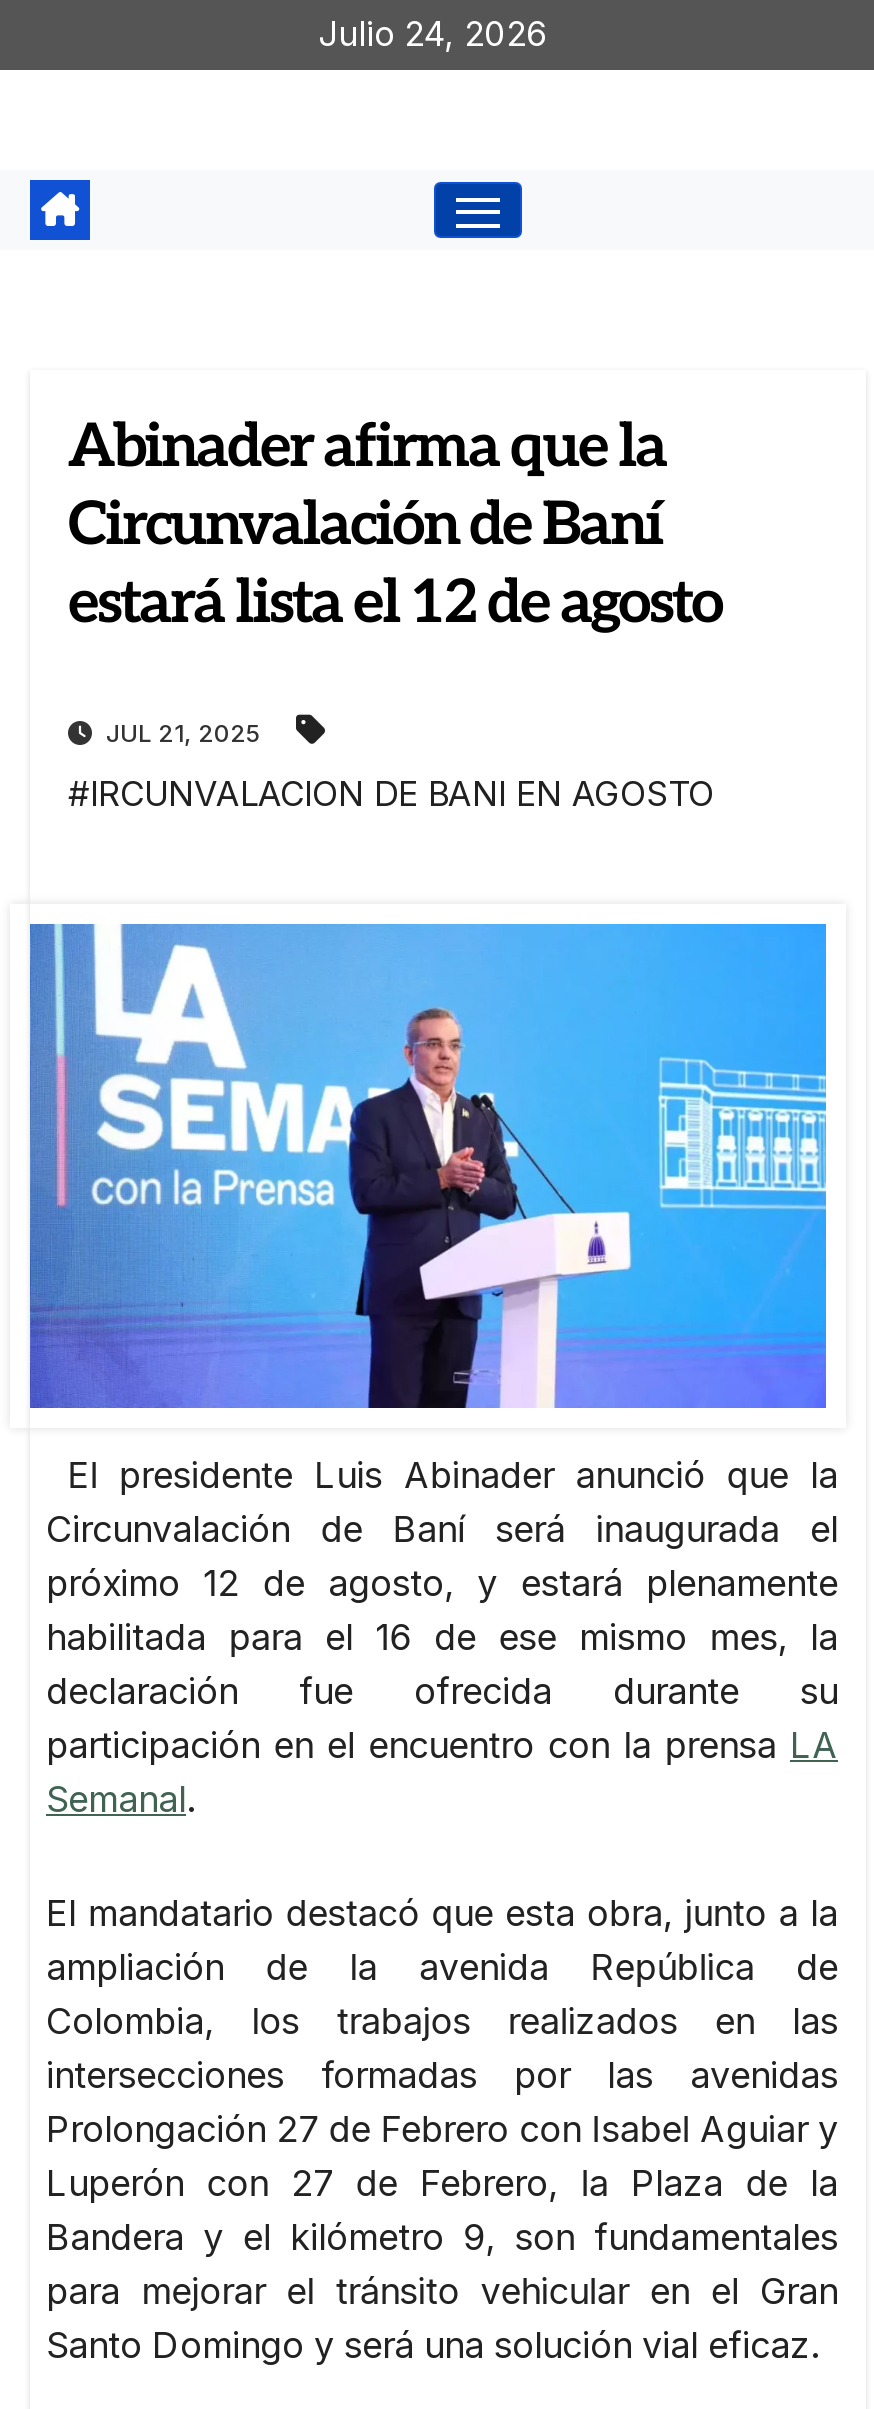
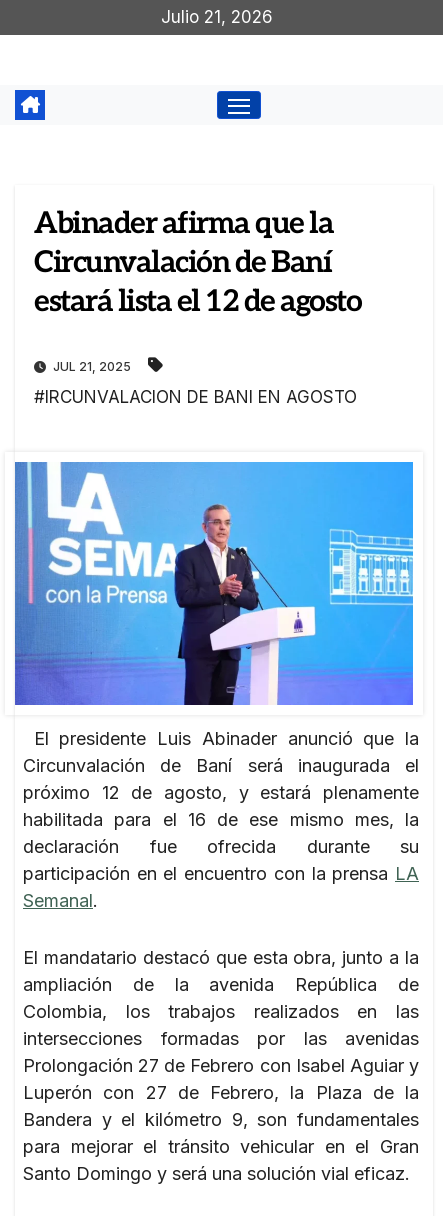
[318,14,548,54] Julio 24, 2026 -> [160,7,272,27] Julio 21, 2026

